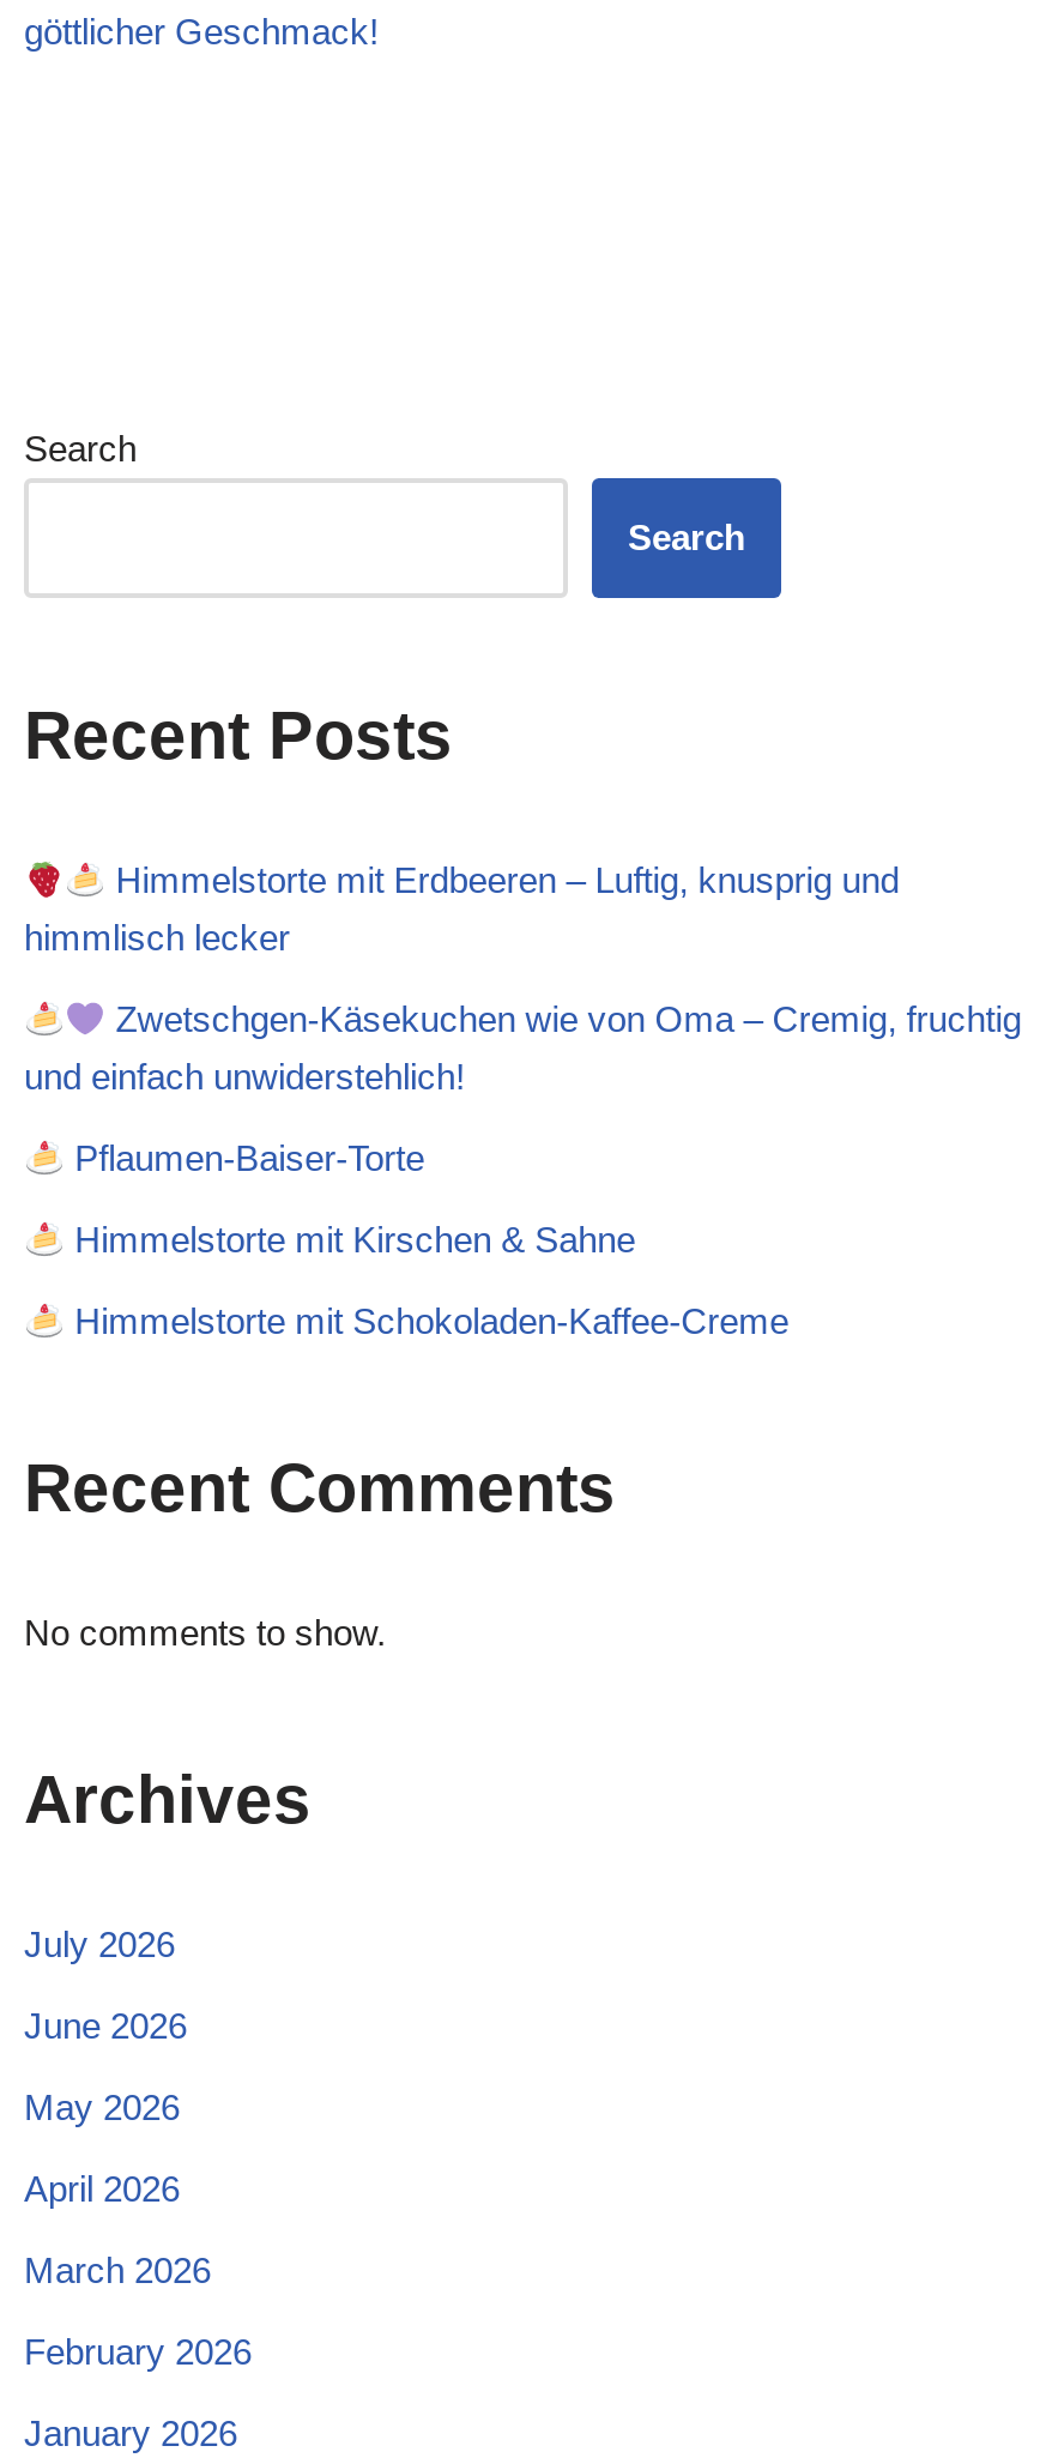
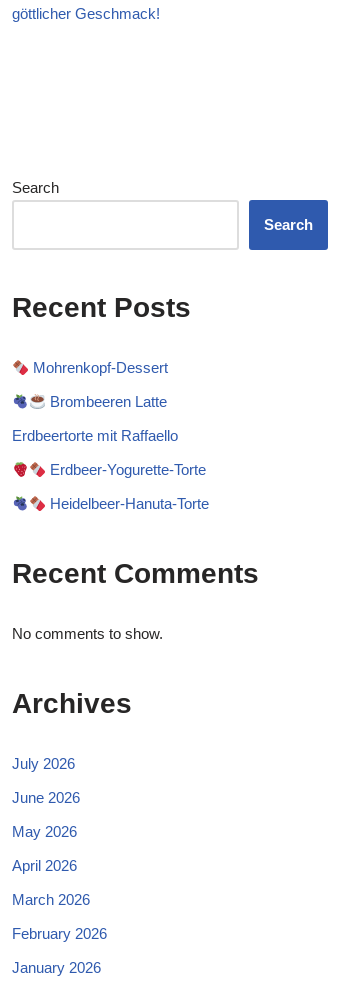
[24,860,899,958] Himmelstorte mit Erdbeeren – Luftig, knusprig und | himmlisch lecker -> [29,359,168,376] Mohrenkopf-Dessert
[24,999,1021,1097] Zwetschgen-Käsekuchen wie von Oma – Cremig, fruchtig | und einfach unwiderstehlich! -> [46,393,167,410] Brombeeren Latte
[65,1138,424,1178] Pflaumen-Baiser-Torte -> [12,427,178,444] Erdbeertorte mit Raffaello
[65,1219,635,1260] Himmelstorte mit Kirschen & Sahne -> [46,461,206,478] Erdbeer-Yogurette-Torte
[65,1301,789,1341] Himmelstorte mit Schokoladen-Kaffee-Creme -> [46,495,209,512] Heidelbeer-Hanuta-Torte

